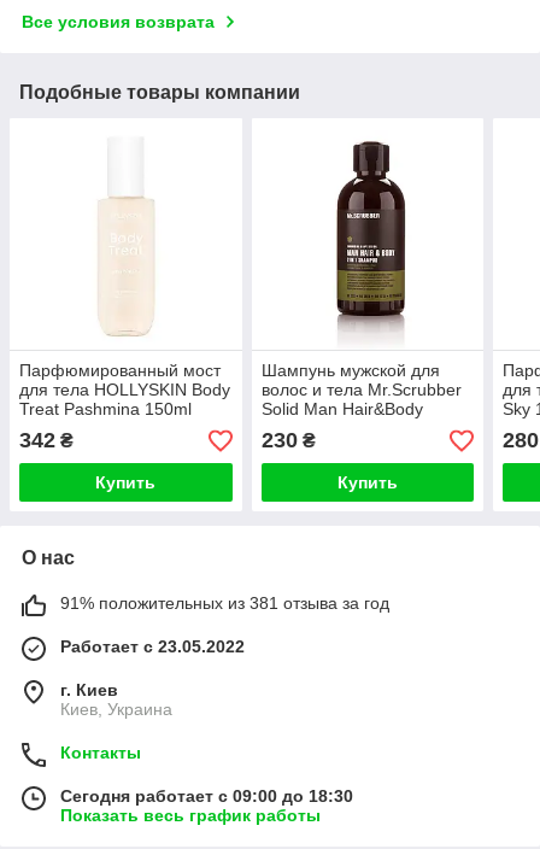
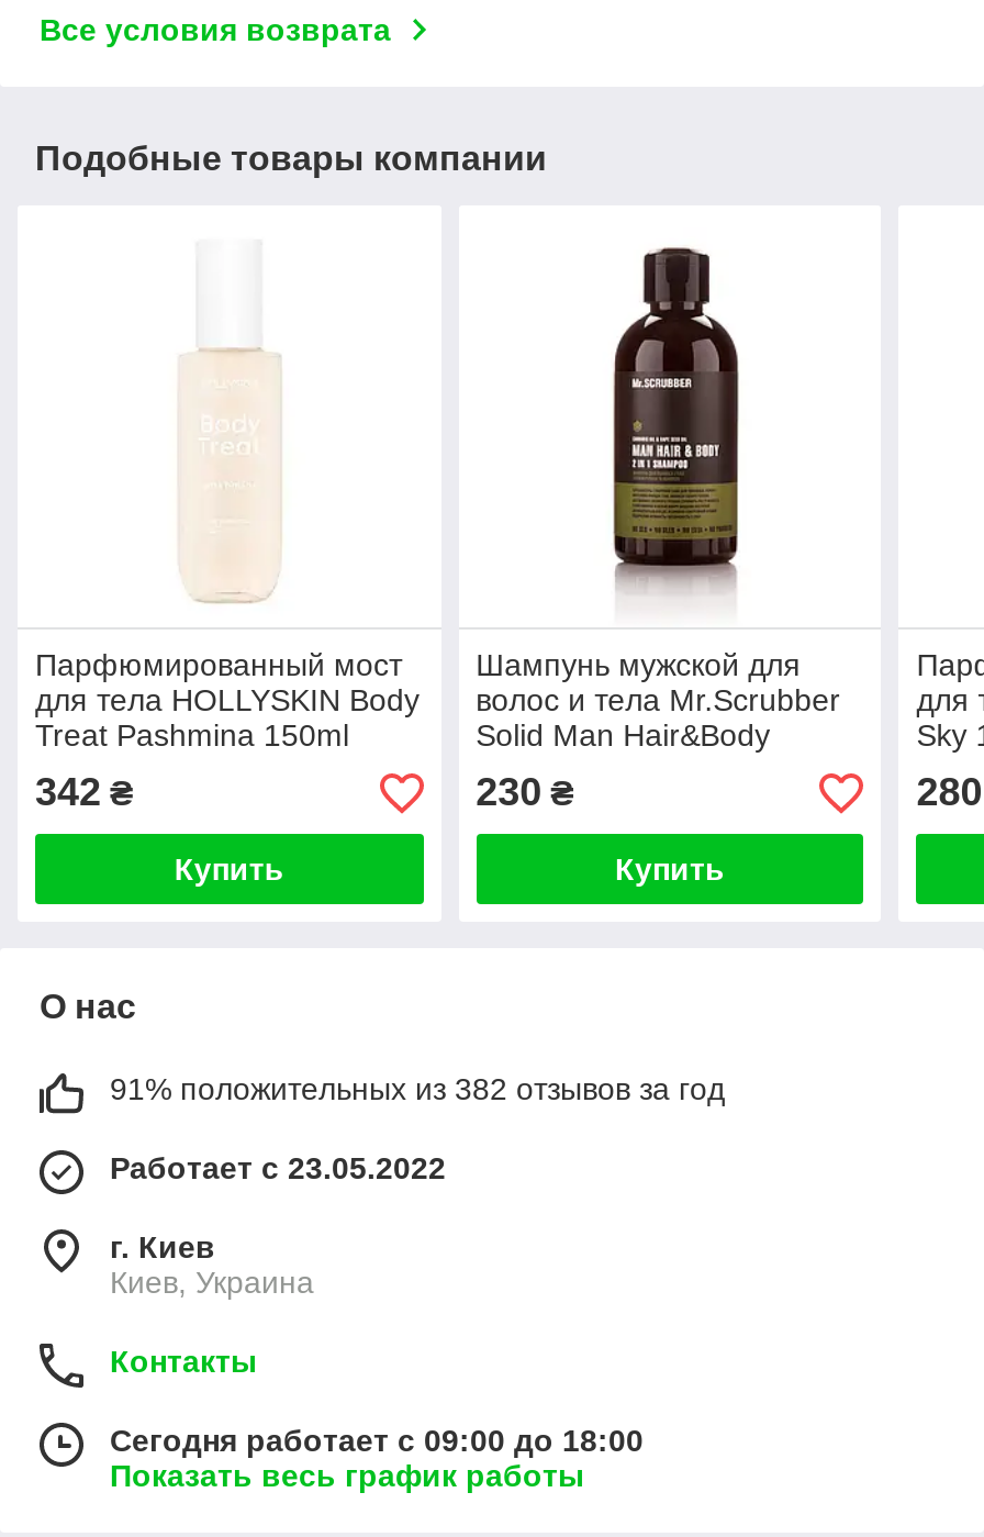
[60,594,389,613] 91% положительных из 381 отзыва за год -> [110,1072,725,1107] 91% положительных из 382 отзывов за год
[60,787,353,806] Сегодня работает с 09:00 до 18:30 -> [110,1424,644,1459] Сегодня работает с 09:00 до 18:00

